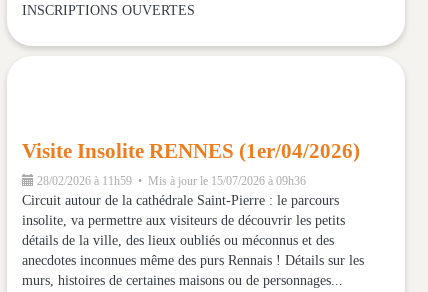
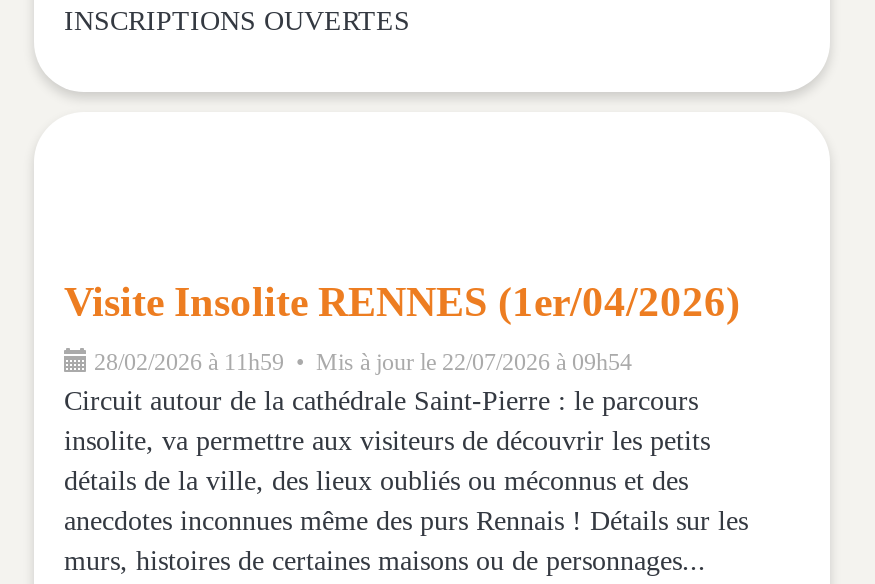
[34,174,306,188] 28/02/2026 à 11h59 • Mis à jour le 15/07/2026 à 09h36 -> [88,348,632,376] 28/02/2026 à 11h59 • Mis à jour le 22/07/2026 à 09h54

